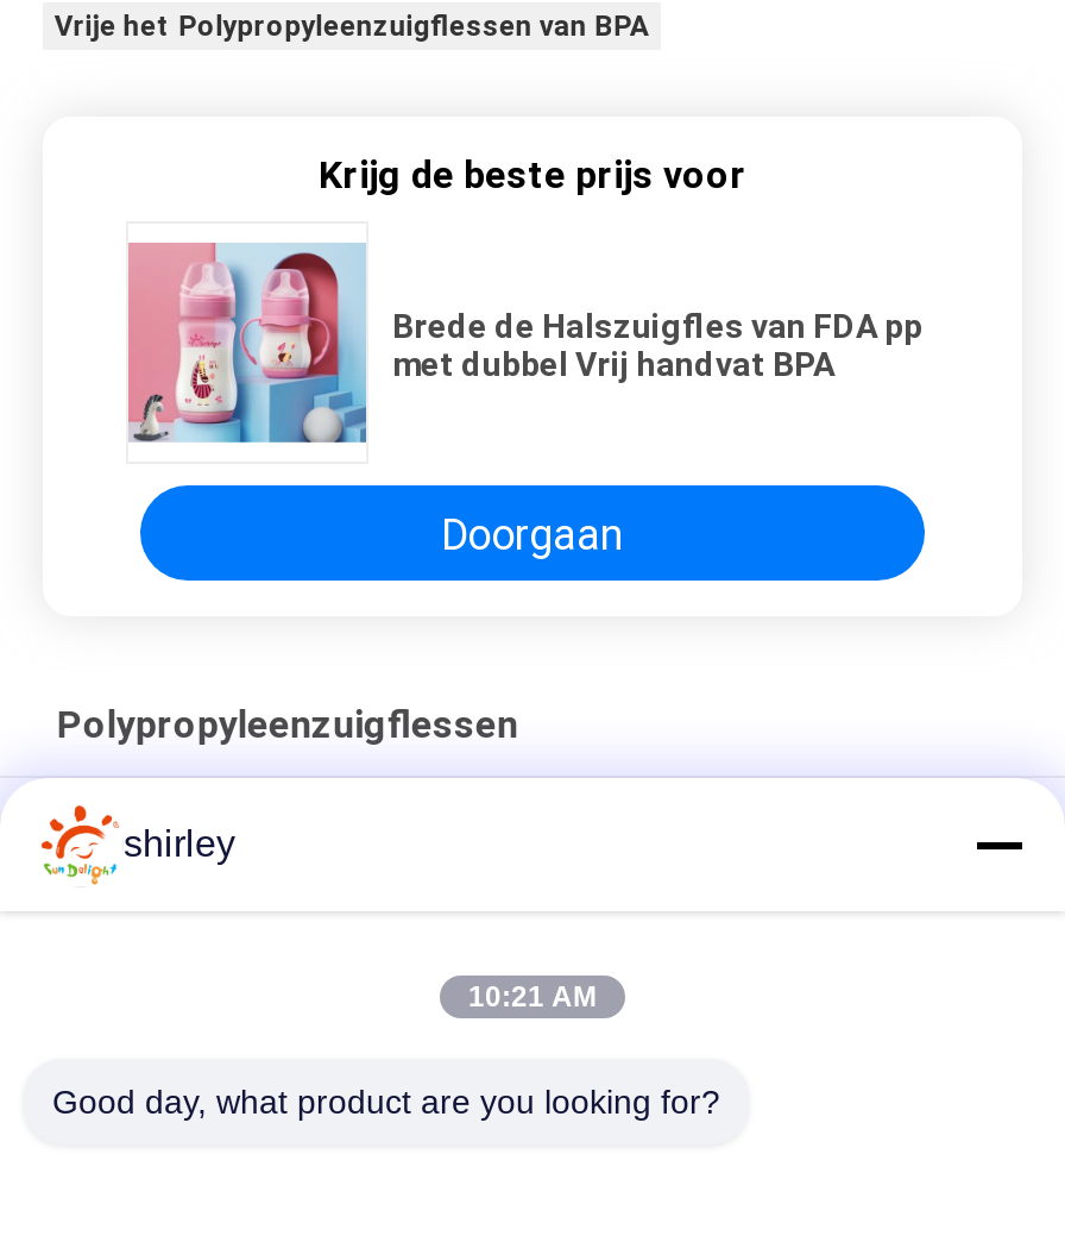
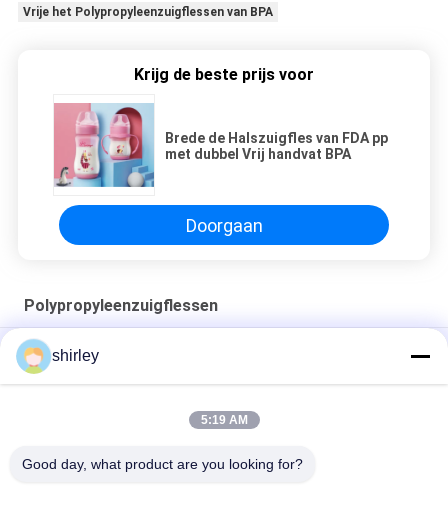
[468,980,597,1014] 10:21 AM -> [200,413,247,427] 5:19 AM

